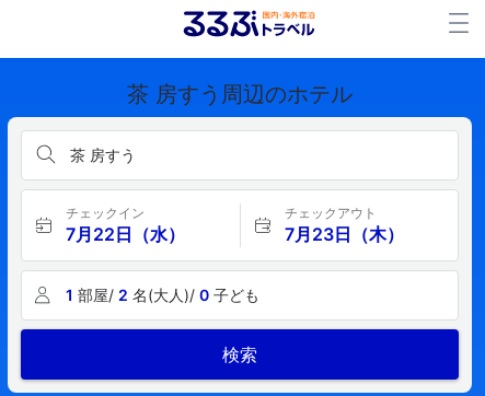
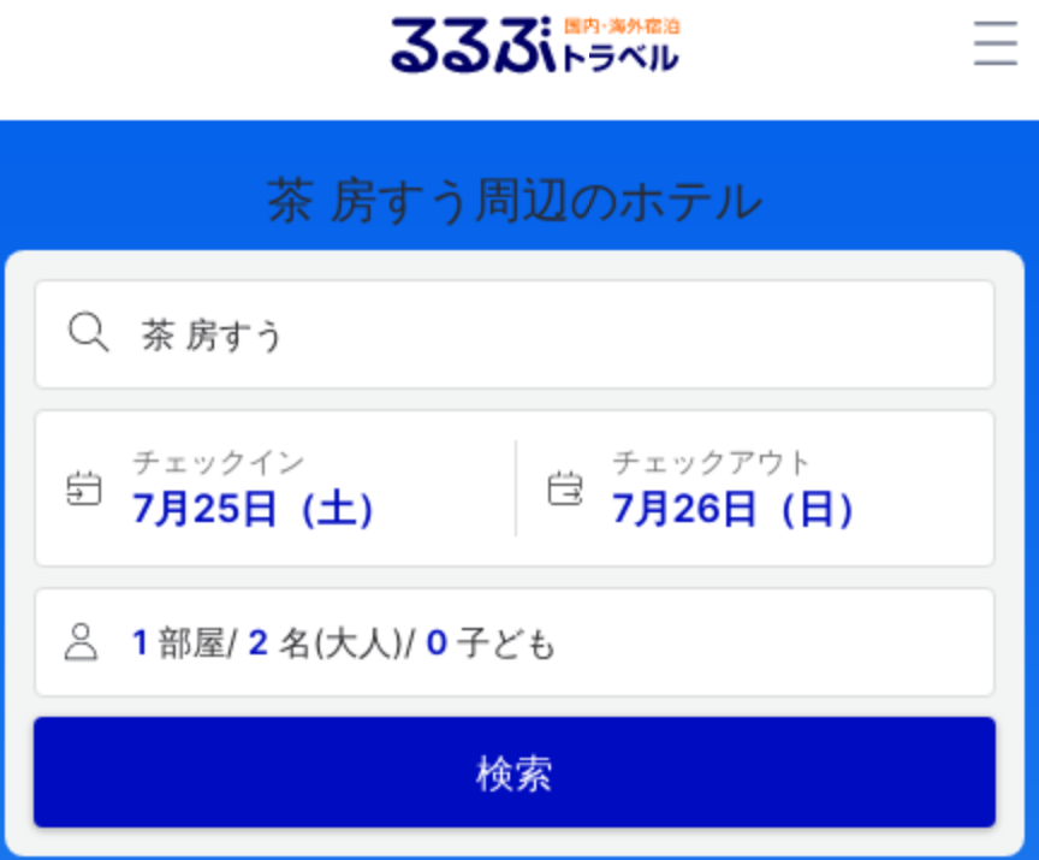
[66,223,185,245] 7月22日（水） -> [132,484,394,532] 7月25日（土）
[284,223,403,245] 7月23日（木） -> [612,484,874,532] 7月26日（日）

